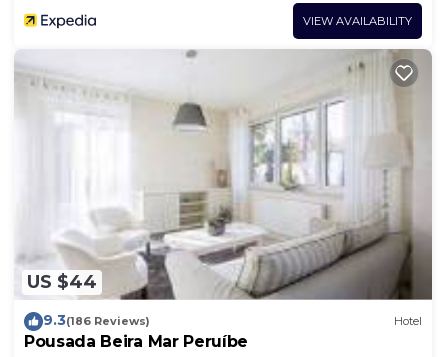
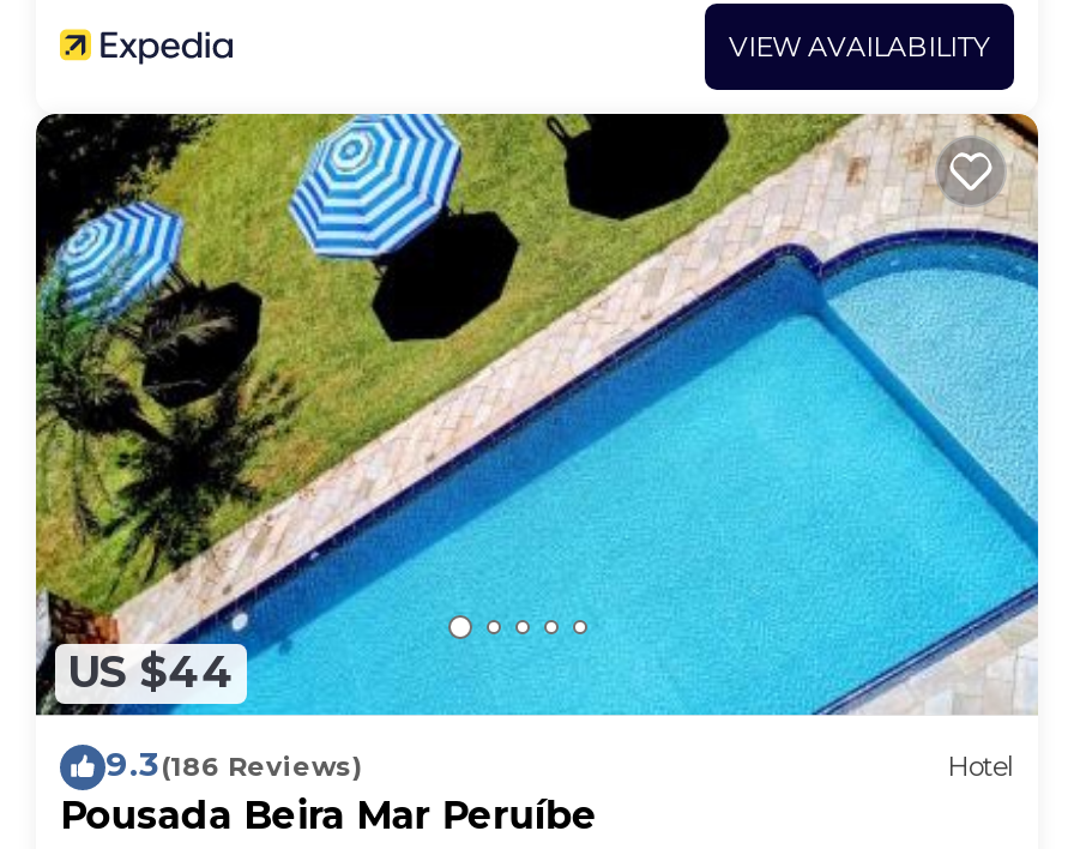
[14,49,433,301] [image] -> [34,112,1040,718] [image]

